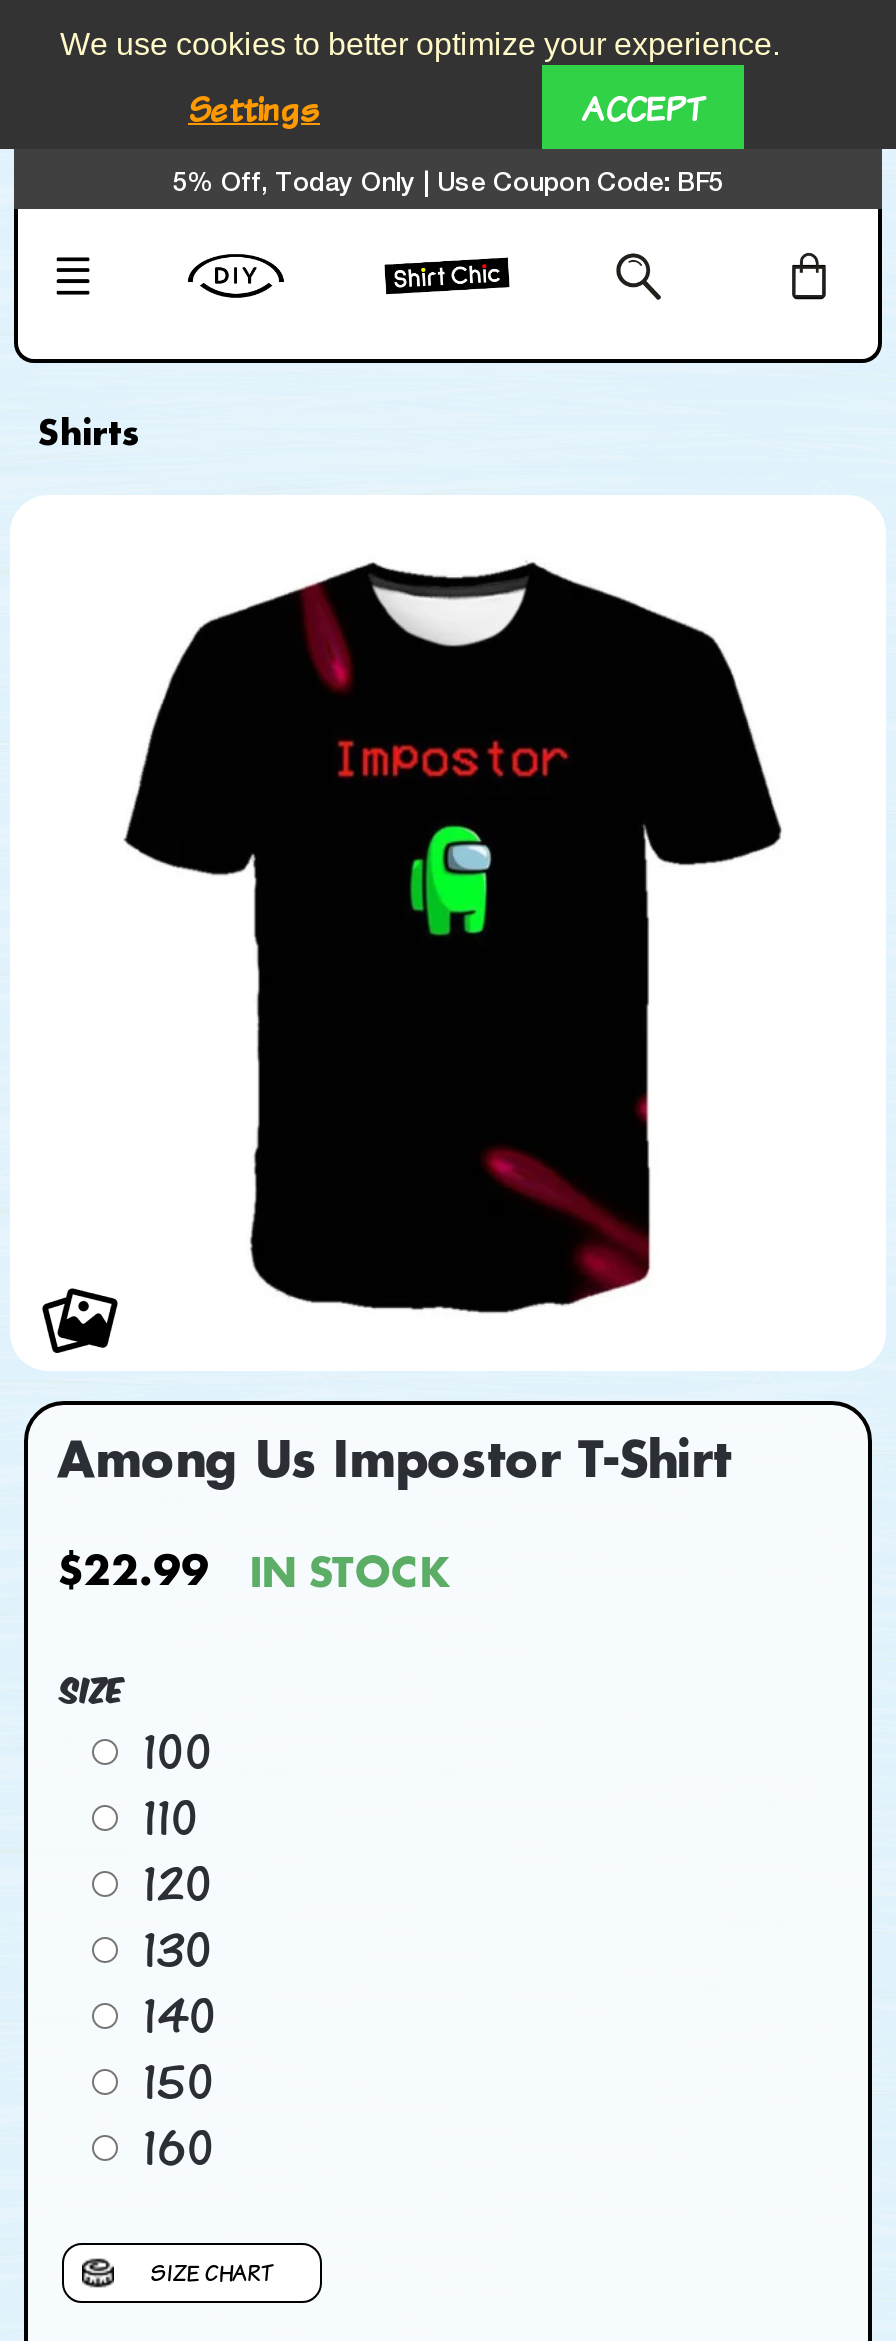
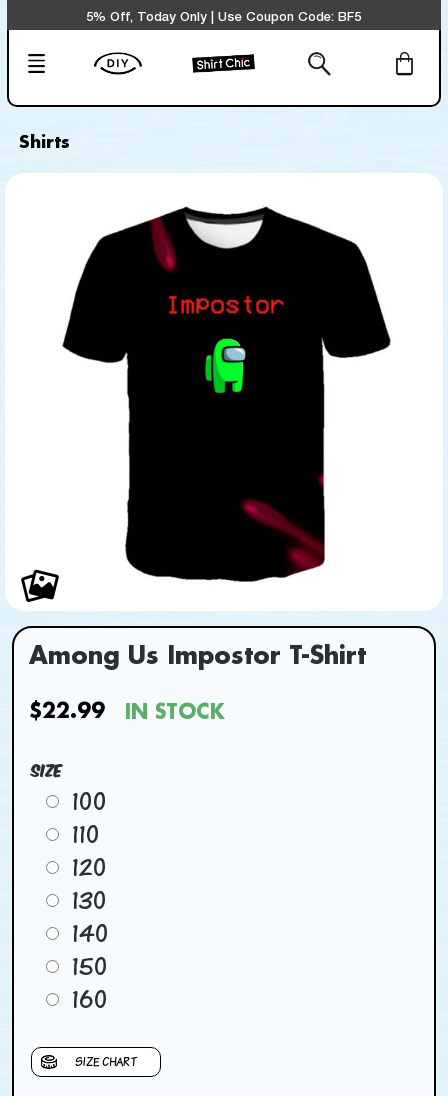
[60,27,780,131] We use cookies to better optimize your experience. | Settings | ACCEPT -> none

